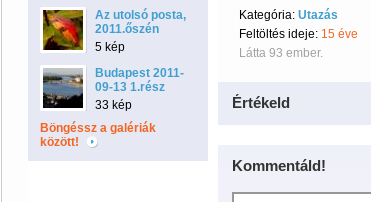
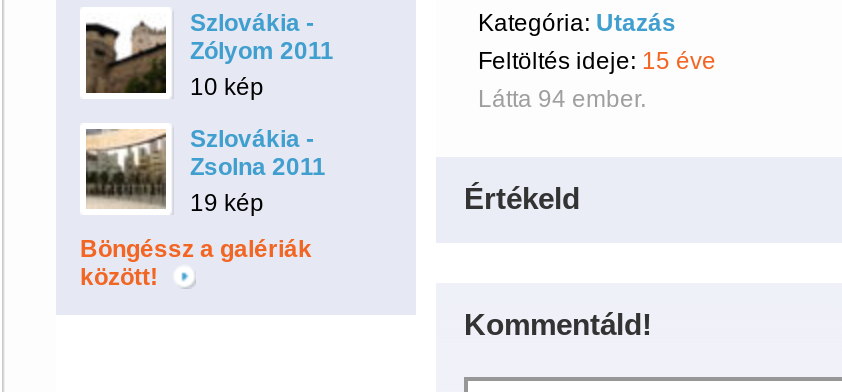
[42,8,186,54] [image] | Az utolsó posta, | 2011.őszén | 5 kép -> [84,9,334,101] [image] | Szlovákia - | Zólyom 2011 | 10 kép
[239,46,323,60] Látta 93 ember. -> [478,85,646,113] Látta 94 ember.
[42,66,184,112] [image] | Budapest 2011- | 09-13 1.rész | 33 kép -> [84,125,326,217] [image] | Szlovákia - | Zsolna 2011 | 19 kép

